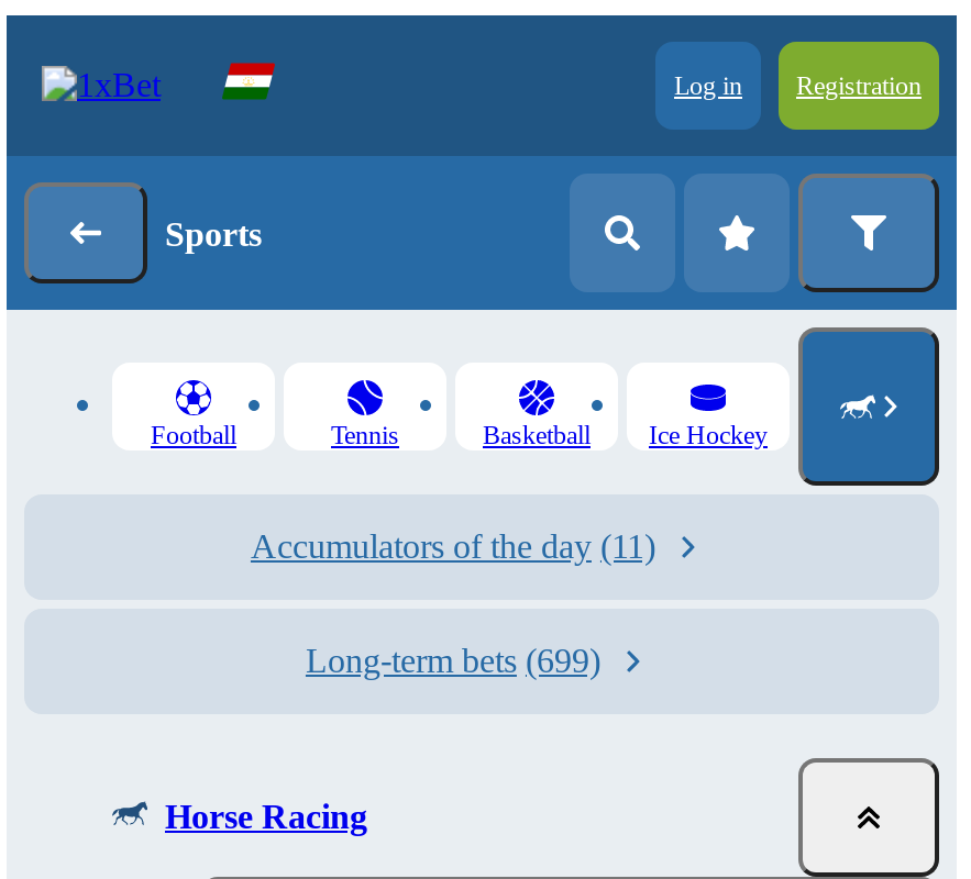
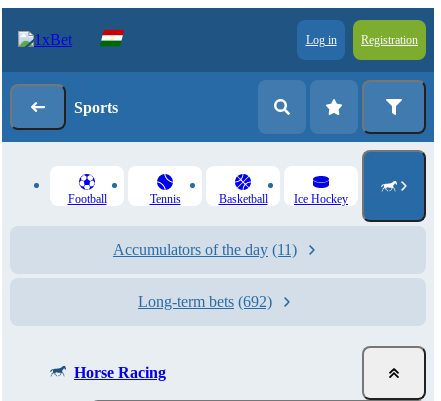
[306,642,600,679] Long-term bets (699) -> [138,293,272,310] Long-term bets (692)

